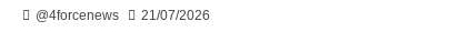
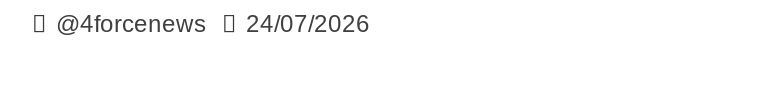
[35,8,209,23] @4forcenews 21/07/2026 -> [56,10,370,38] @4forcenews 24/07/2026

